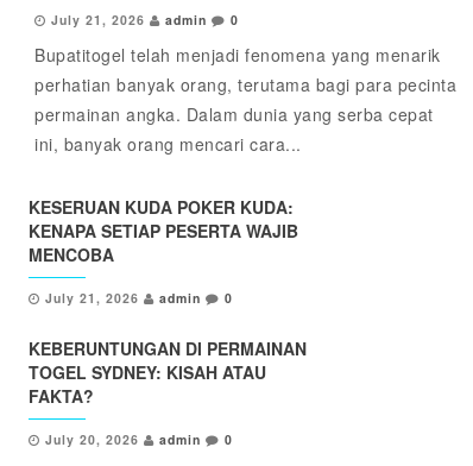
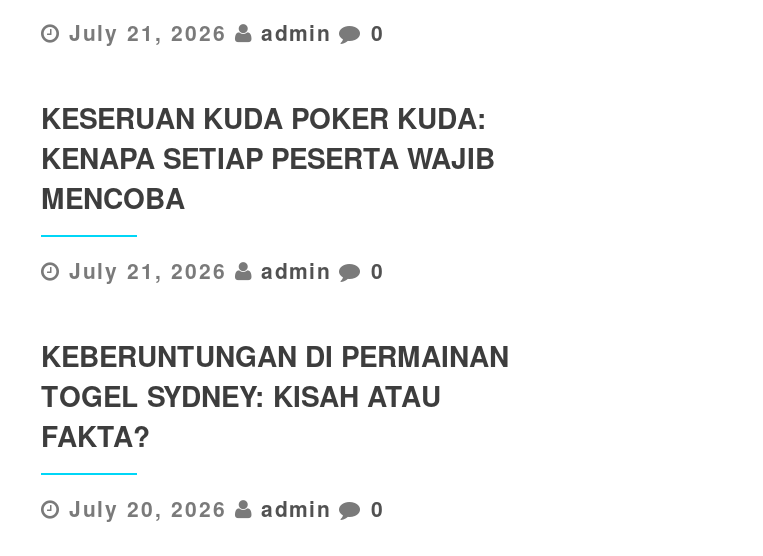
[34,43,456,156] Bupatitogel telah menjadi fenomena yang menarik | perhatian banyak orang, terutama bagi para pecinta | permainan angka. Dalam dunia yang serba cepat | ini, banyak orang mencari cara... -> none

